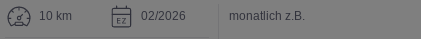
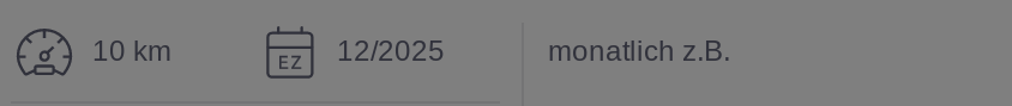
[141,8,186,22] 02/2026 -> [337,33,445,67] 12/2025

